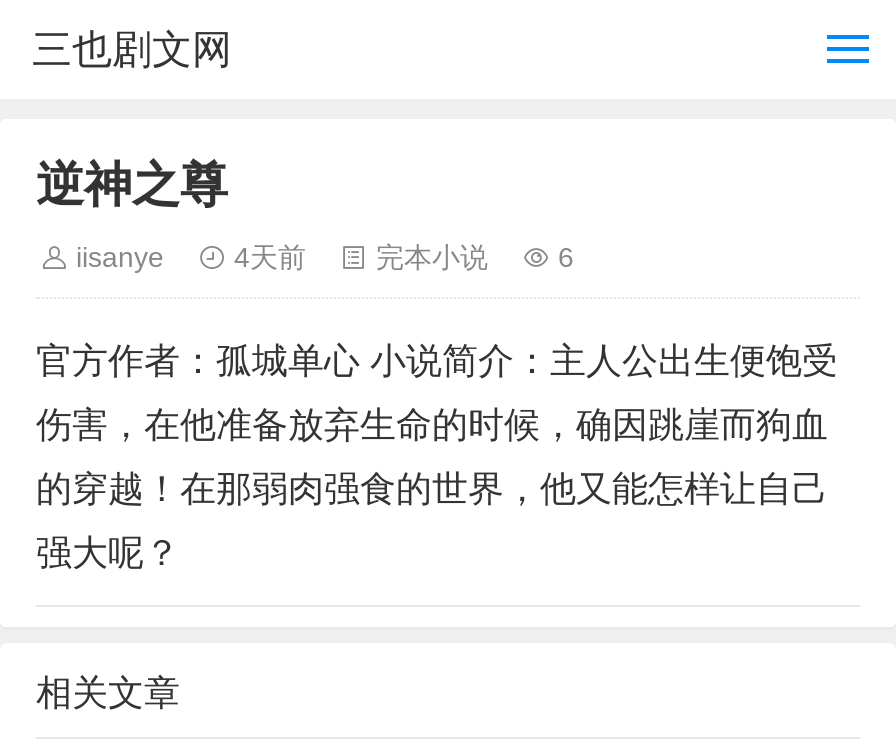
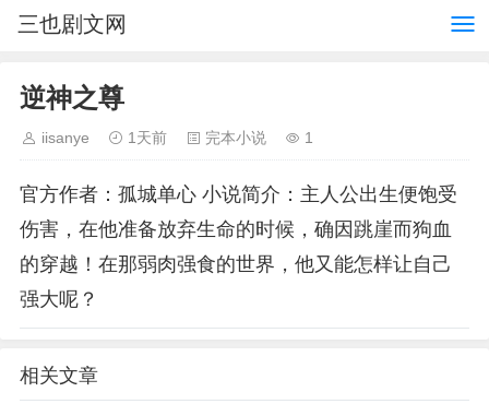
[234,241,306,273] 4天前 -> [128,129,167,146] 1天前
[558,241,574,273] 6 -> [305,129,313,146] 1

